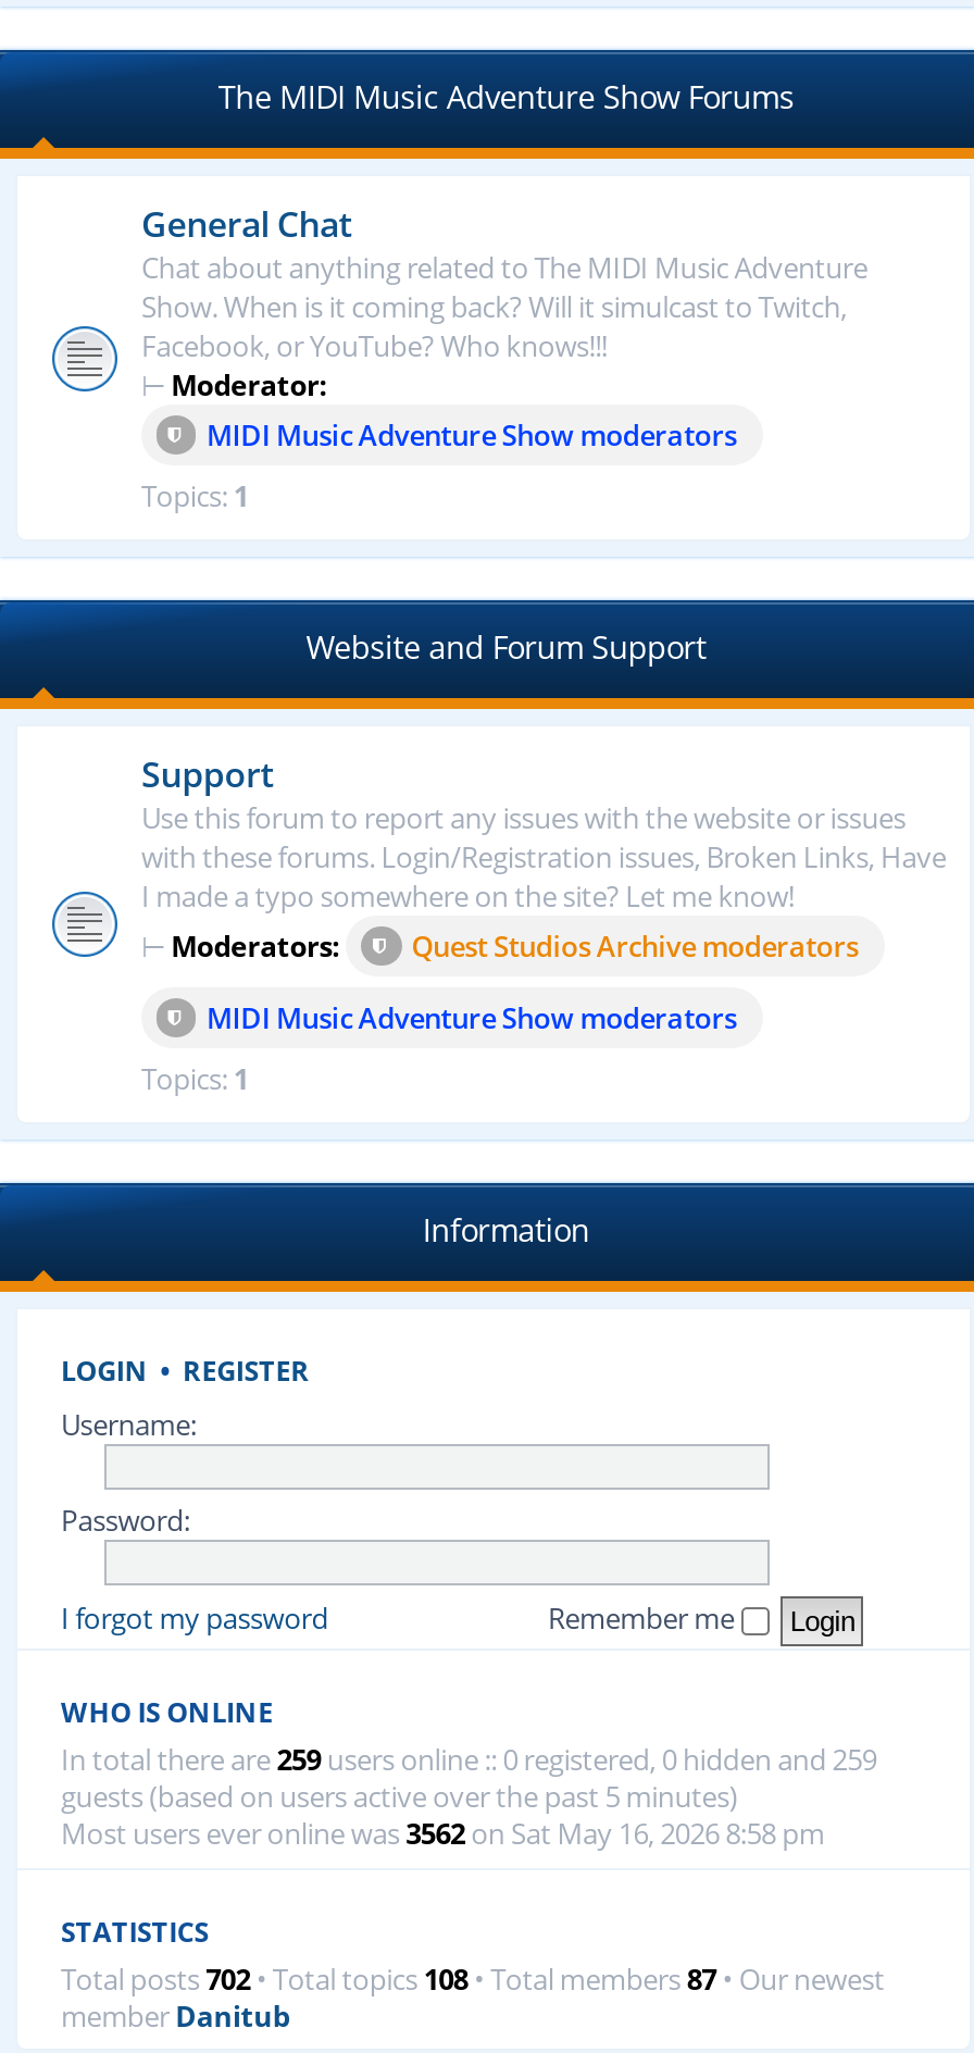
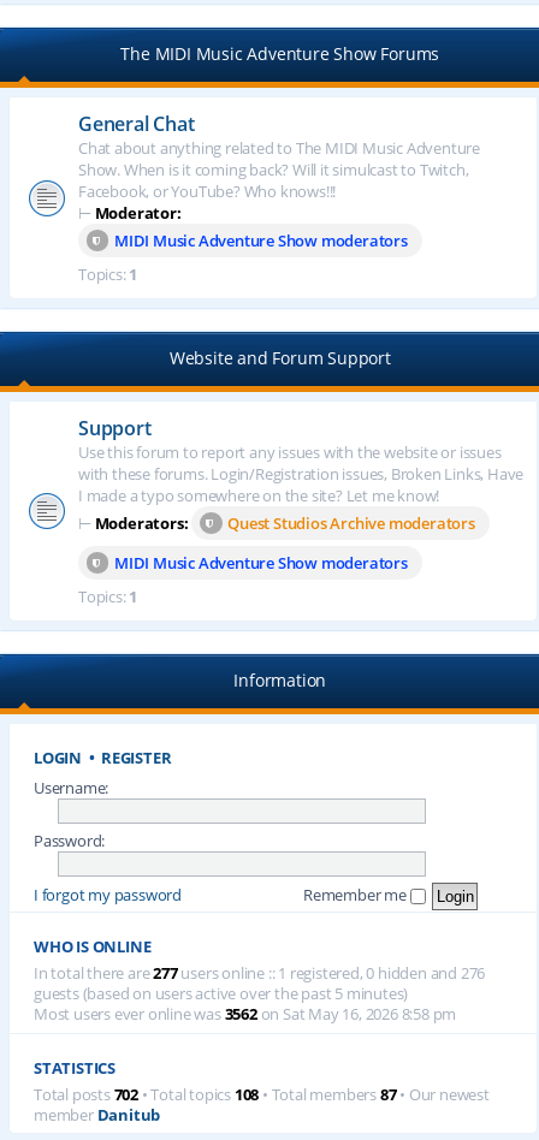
[61,1740,877,1779] In total there are 259 users online :: 0 registered, 0 hidden and 259 -> [34,962,485,984] In total there are 277 users online :: 1 registered, 0 hidden and 276

